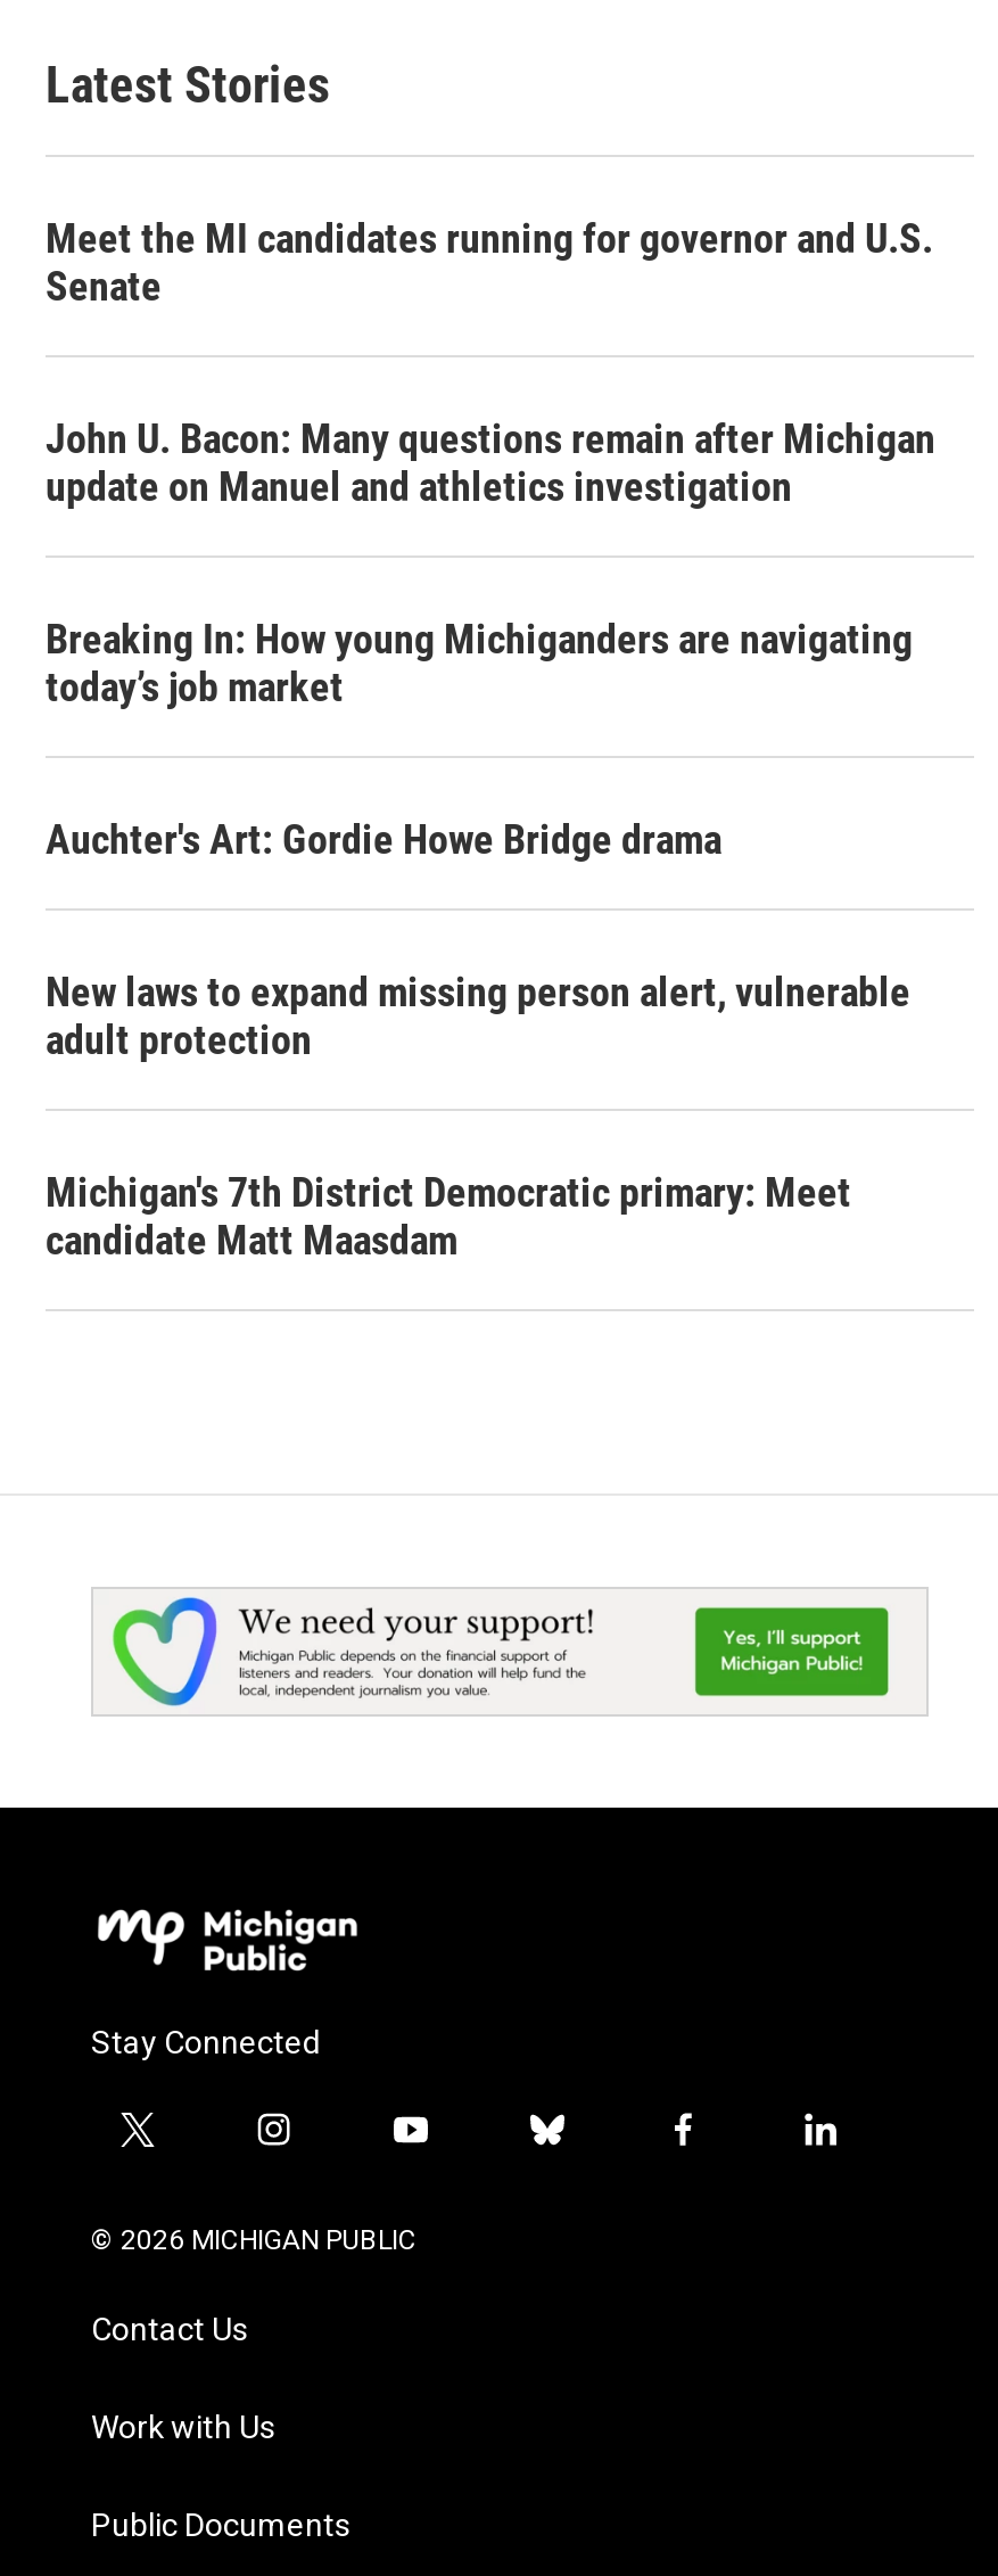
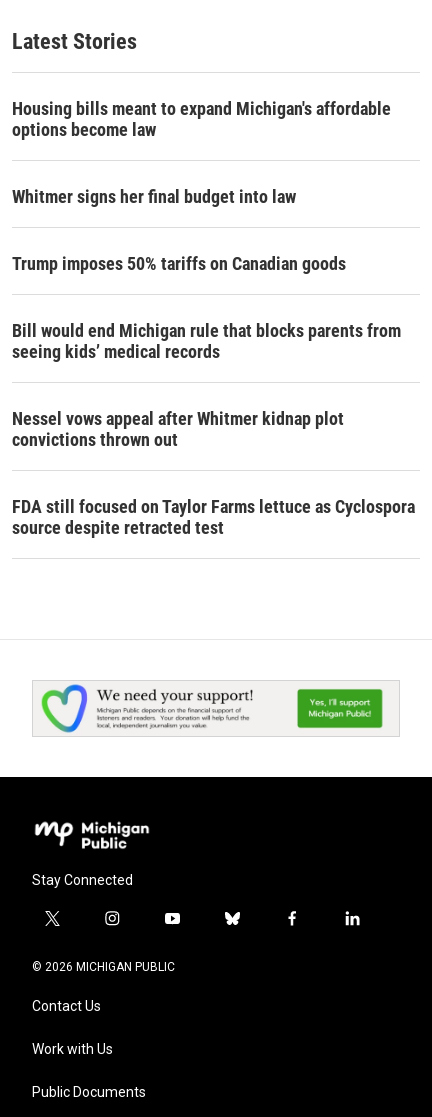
[46,214,933,310] Meet the MI candidates running for governor and U.S. | Senate -> [12,98,391,140] Housing bills meant to expand Michigan's affordable | options become law
[46,415,935,510] John U. Bacon: Many questions remain after Michigan | update on Manuel and athletics investigation -> [12,186,296,207] Whitmer signs her final budget into law
[46,615,913,711] Breaking In: How young Michiganders are navigating | today’s job market -> [12,253,346,274] Trump imposes 50% tariffs on Canadian goods
[46,815,721,863] Auchter's Art: Gordie Howe Bridge drama -> [12,320,401,362] Bill would end Michigan rule that blocks parents from | seeing kids’ medical records
[46,968,910,1064] New laws to expand missing person alert, vulnerable | adult protection -> [12,408,344,450] Nessel vows appeal after Whitmer kidnap plot | convictions thrown out
[46,1168,851,1264] Michigan's 7th District Democratic primary: Meet | candidate Matt Maasdam -> [12,496,415,538] FDA still focused on Taylor Farms lettuce as Cyclospora | source despite retracted test

